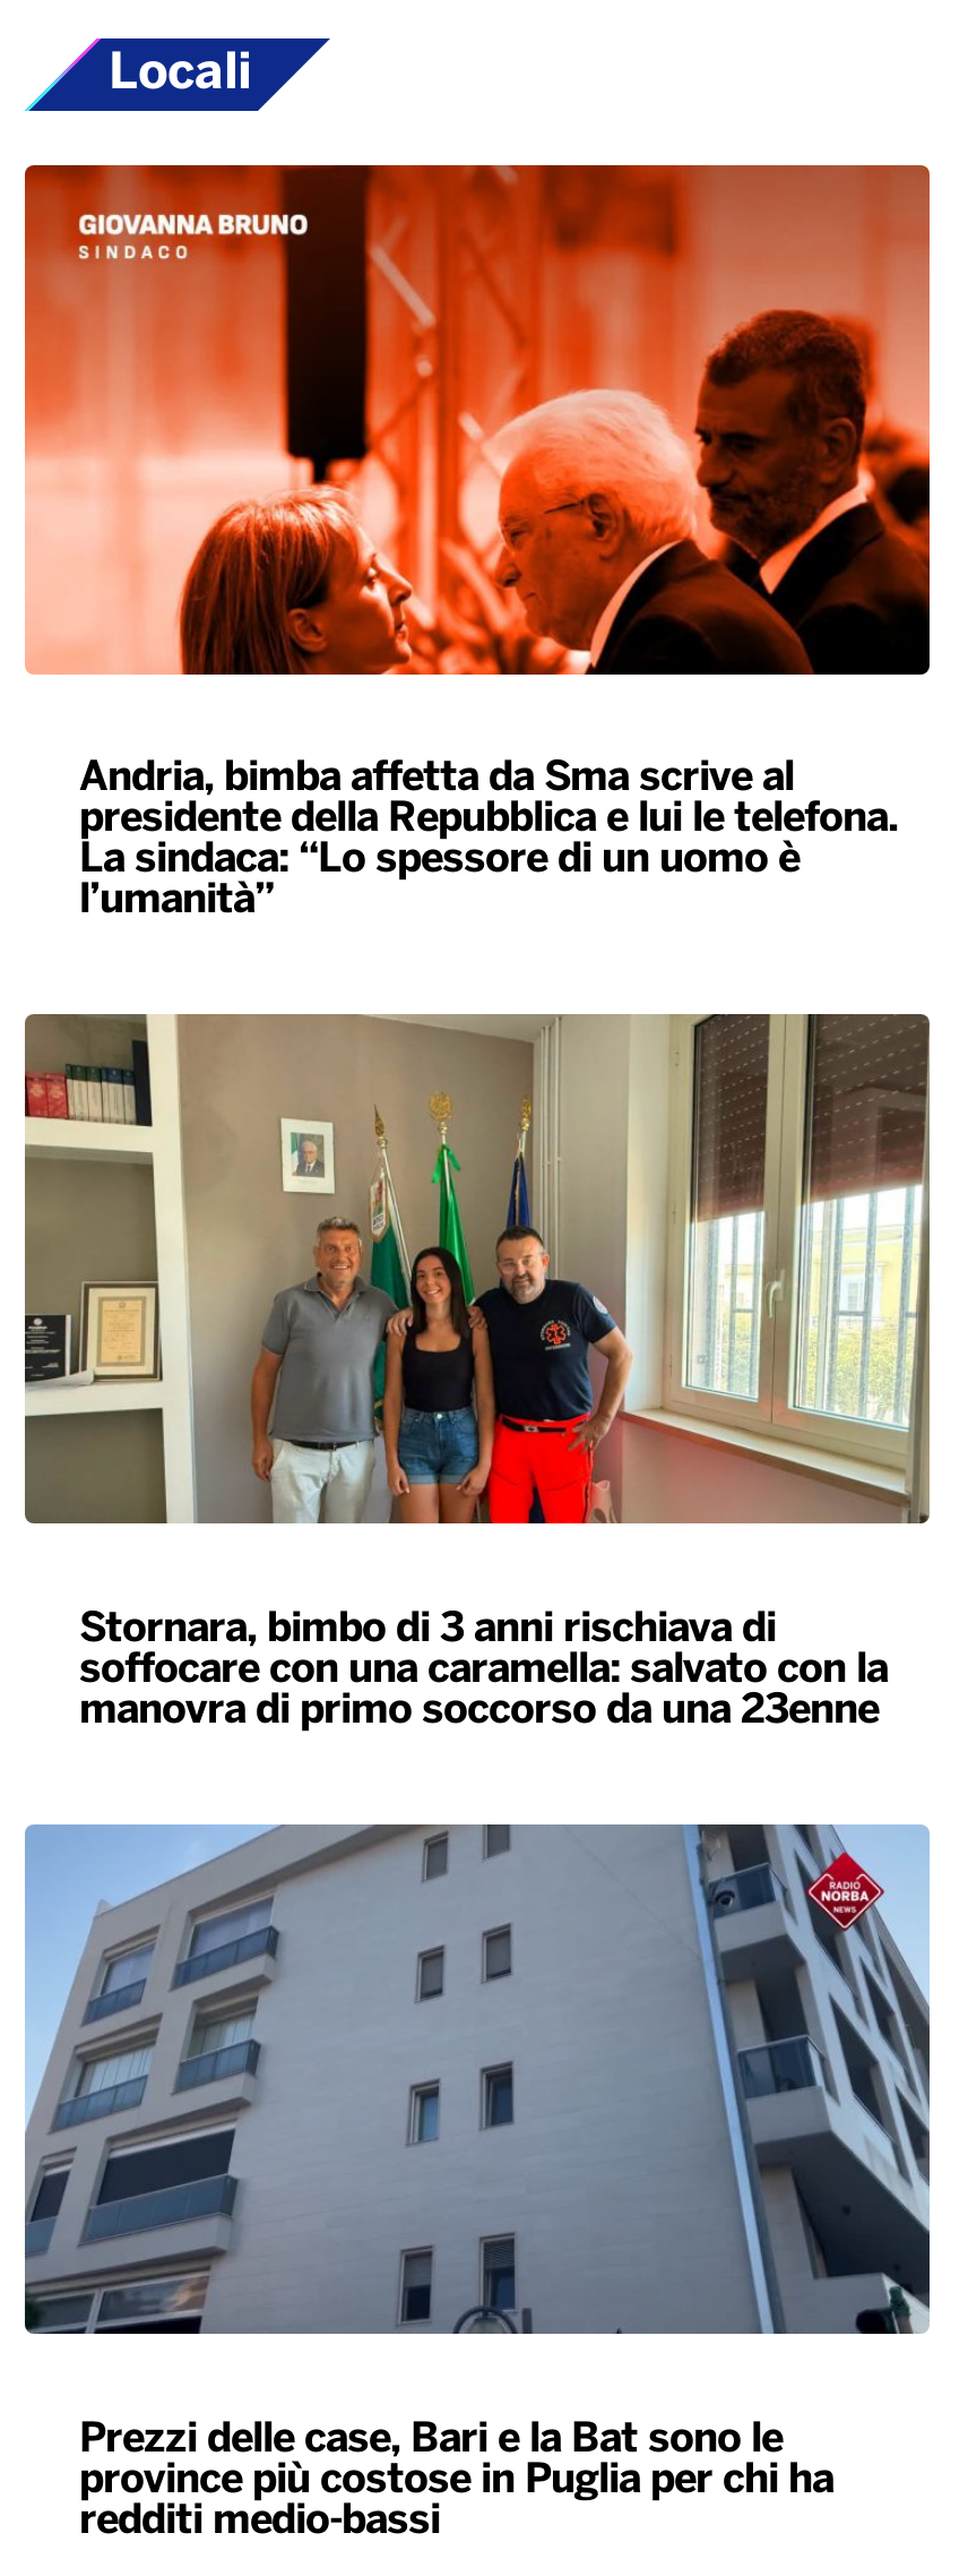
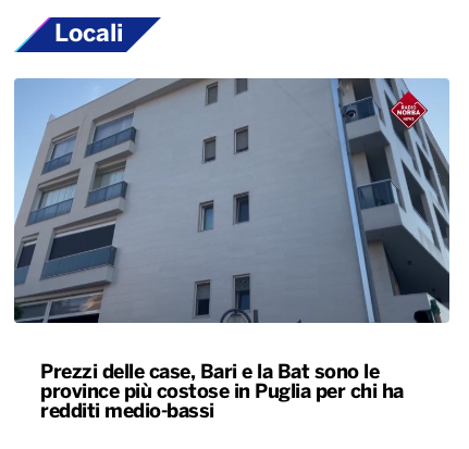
[23,163,932,922] [image] | Andria, bimba affetta da Sma scrive al | presidente della Repubblica e lui le telefona. | La sindaca: “Lo spessore di un uomo è | l’umanità” -> none
[23,1012,932,1733] [image] | Stornara, bimbo di 3 anni rischiava di | soffocare con una caramella: salvato con la | manovra di primo soccorso da una 23enne -> none

